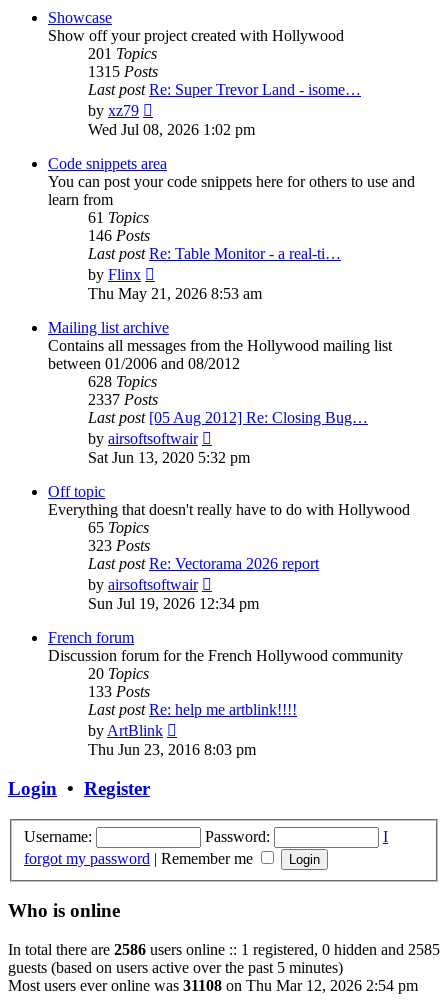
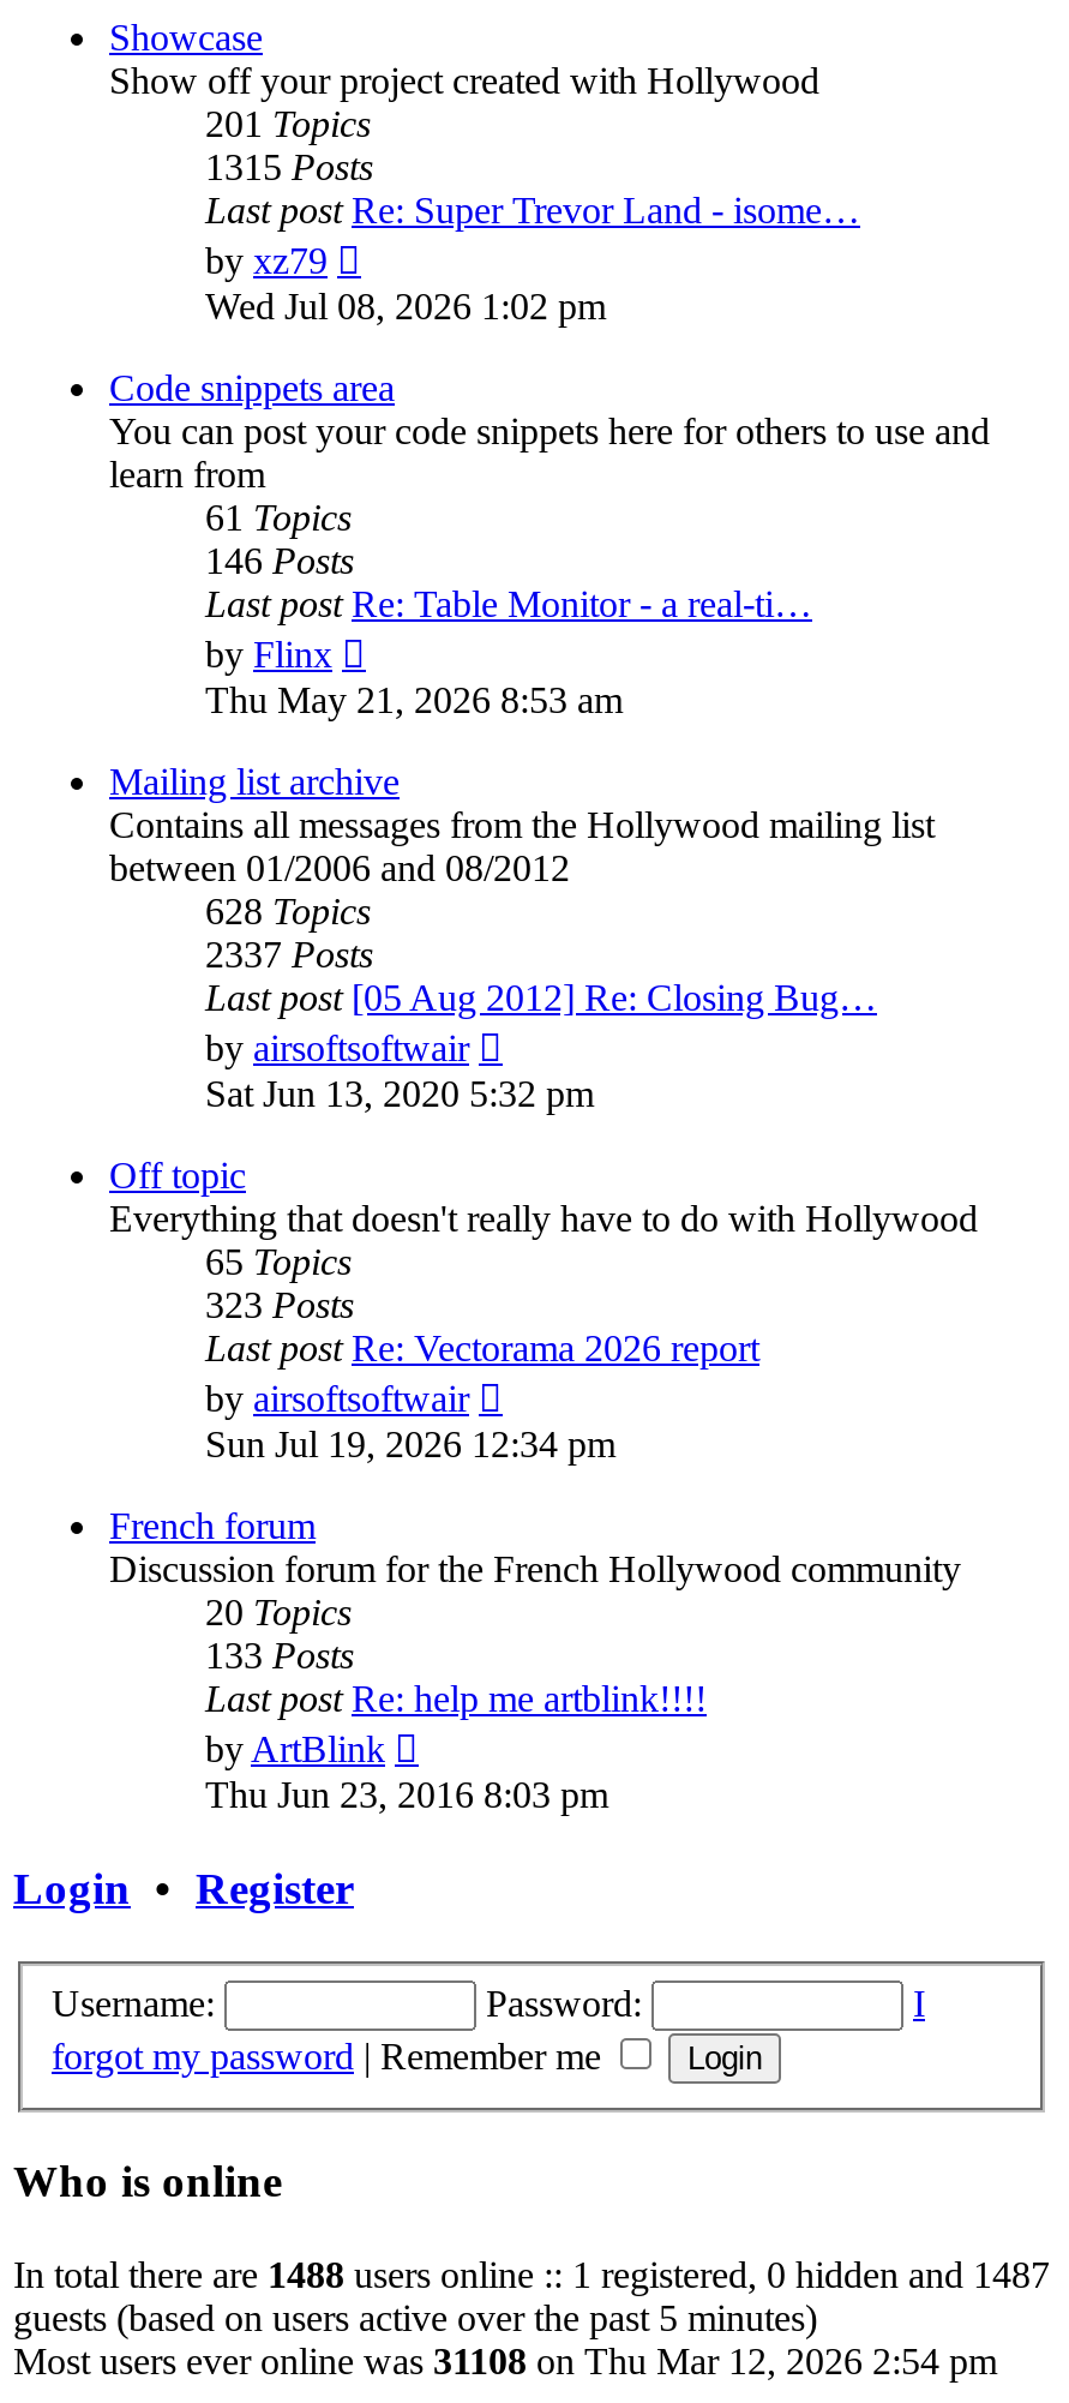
[8,941,440,958] In total there are 2586 users online :: 1 registered, 0 hidden and 2585 -> [13,2254,1050,2295] In total there are 1488 users online :: 1 registered, 0 hidden and 1487

